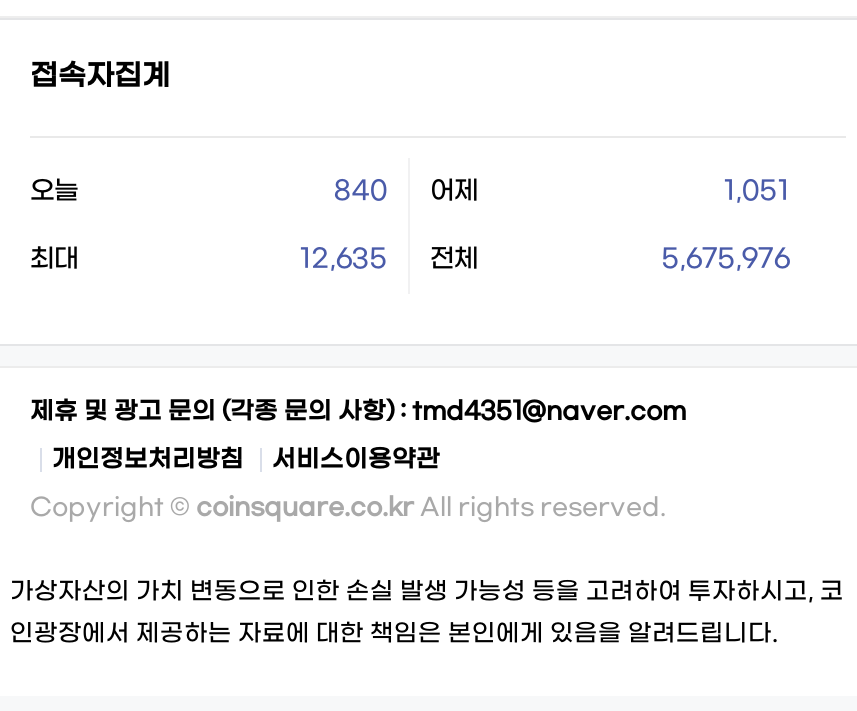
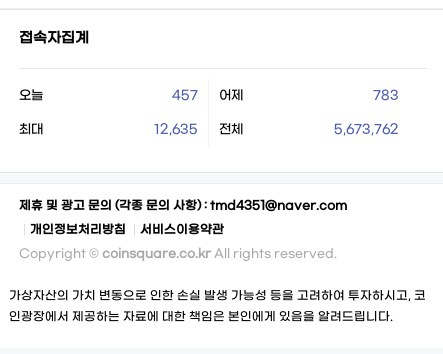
[334,175,478,205] 840 어제 -> [172,87,243,102] 457 어제
[724,175,790,205] 1,051 -> [373,87,399,102] 783
[662,243,790,273] 5,675,976 -> [334,121,399,136] 5,673,762

